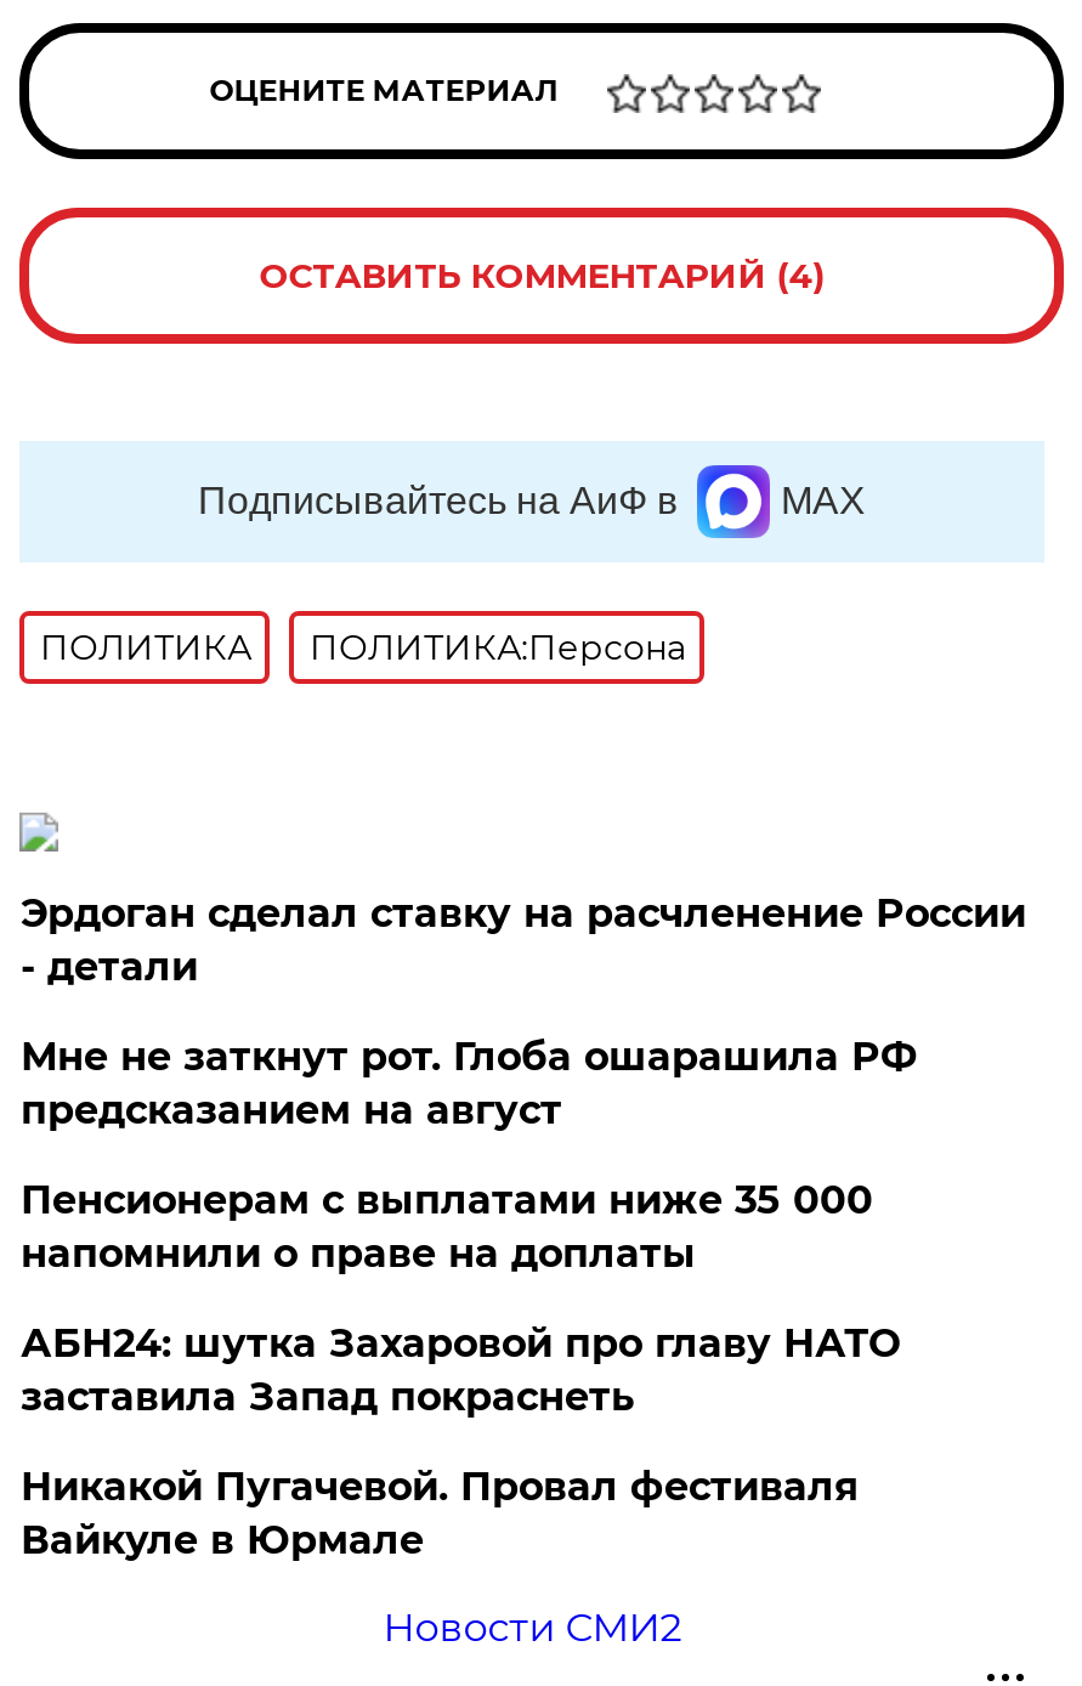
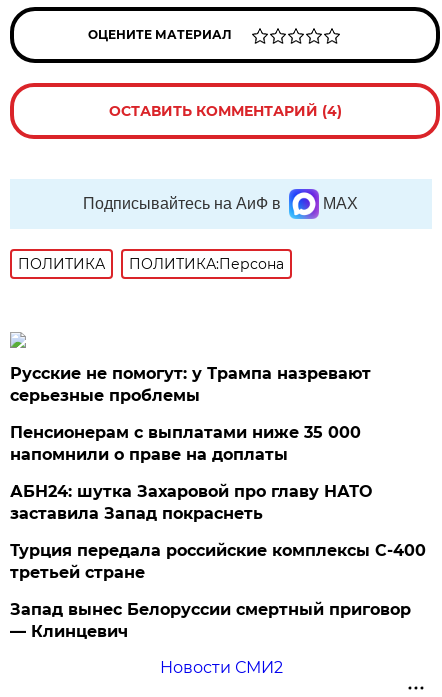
[20,890,1026,1133] Эрдоган сделал ставку на расчленение России | - детали | Мне не заткнут рот. Глоба ошарашила РФ | предсказанием на август -> [10,364,371,405] Русские не помогут: у Трампа назревают | серьезные проблемы
moved [20,1177,900,1420] -> [10,423,372,523]: Пенсионерам с выплатами ниже 35 000 | напомнили о праве на доплаты | АБН24: шутка Захаровой про главу НАТО | заставила Запад покраснеть
[20,1464,858,1563] Никакой Пугачевой. Провал фестиваля | Вайкуле в Юрмале -> [10,541,426,641] Турция передала российские комплексы С-400 | третьей стране | Запад вынес Белоруссии смертный приговор | — Клинцевич

